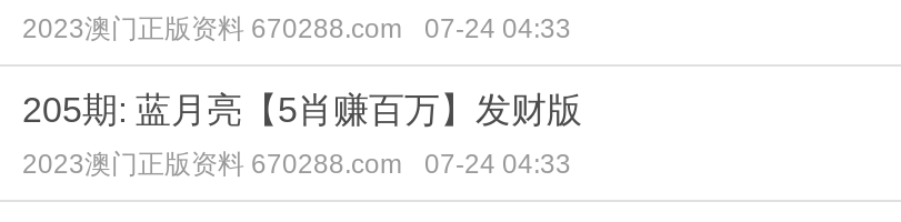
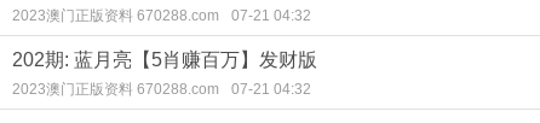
[22,13,571,44] 2023澳门正版资料 670288.com 07-24 04:33 -> [12,7,311,24] 2023澳门正版资料 670288.com 07-21 04:32
[22,91,582,129] 205期: 蓝月亮【5肖赚百万】发财版 -> [12,49,317,70] 202期: 蓝月亮【5肖赚百万】发财版
[22,149,571,180] 2023澳门正版资料 670288.com 07-24 04:33 -> [12,81,311,98] 2023澳门正版资料 670288.com 07-21 04:32

